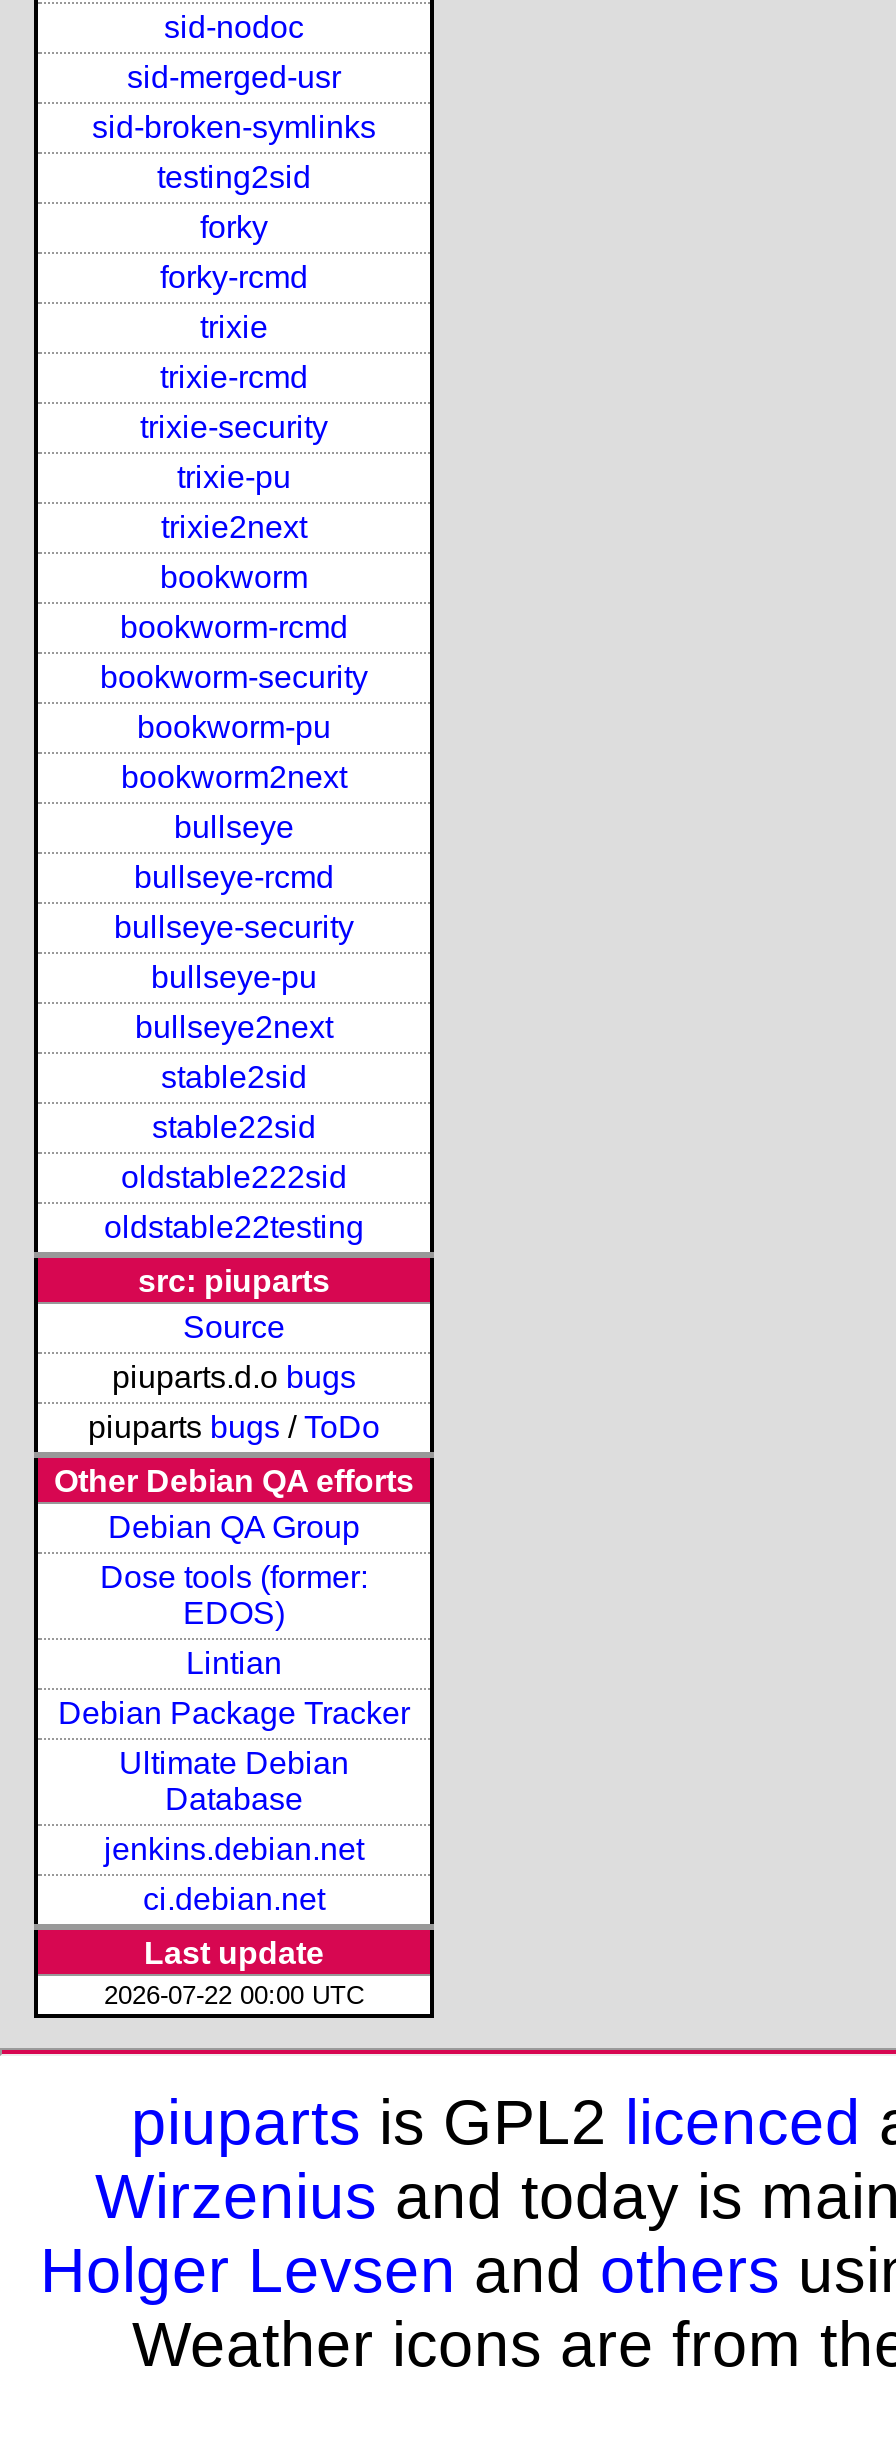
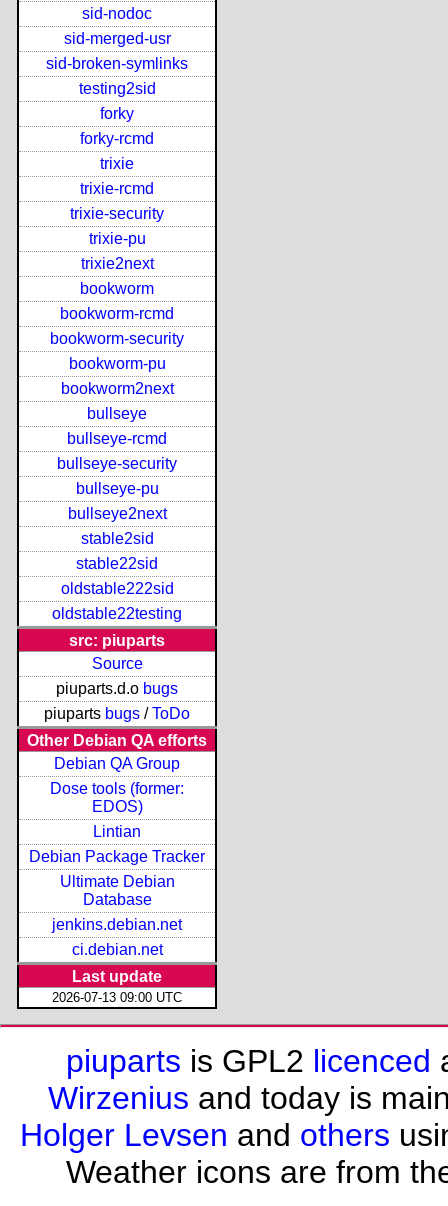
[104,1980,364,2010] 2026-07-22 00:00 UTC -> [52,990,182,1005] 2026-07-13 09:00 UTC

